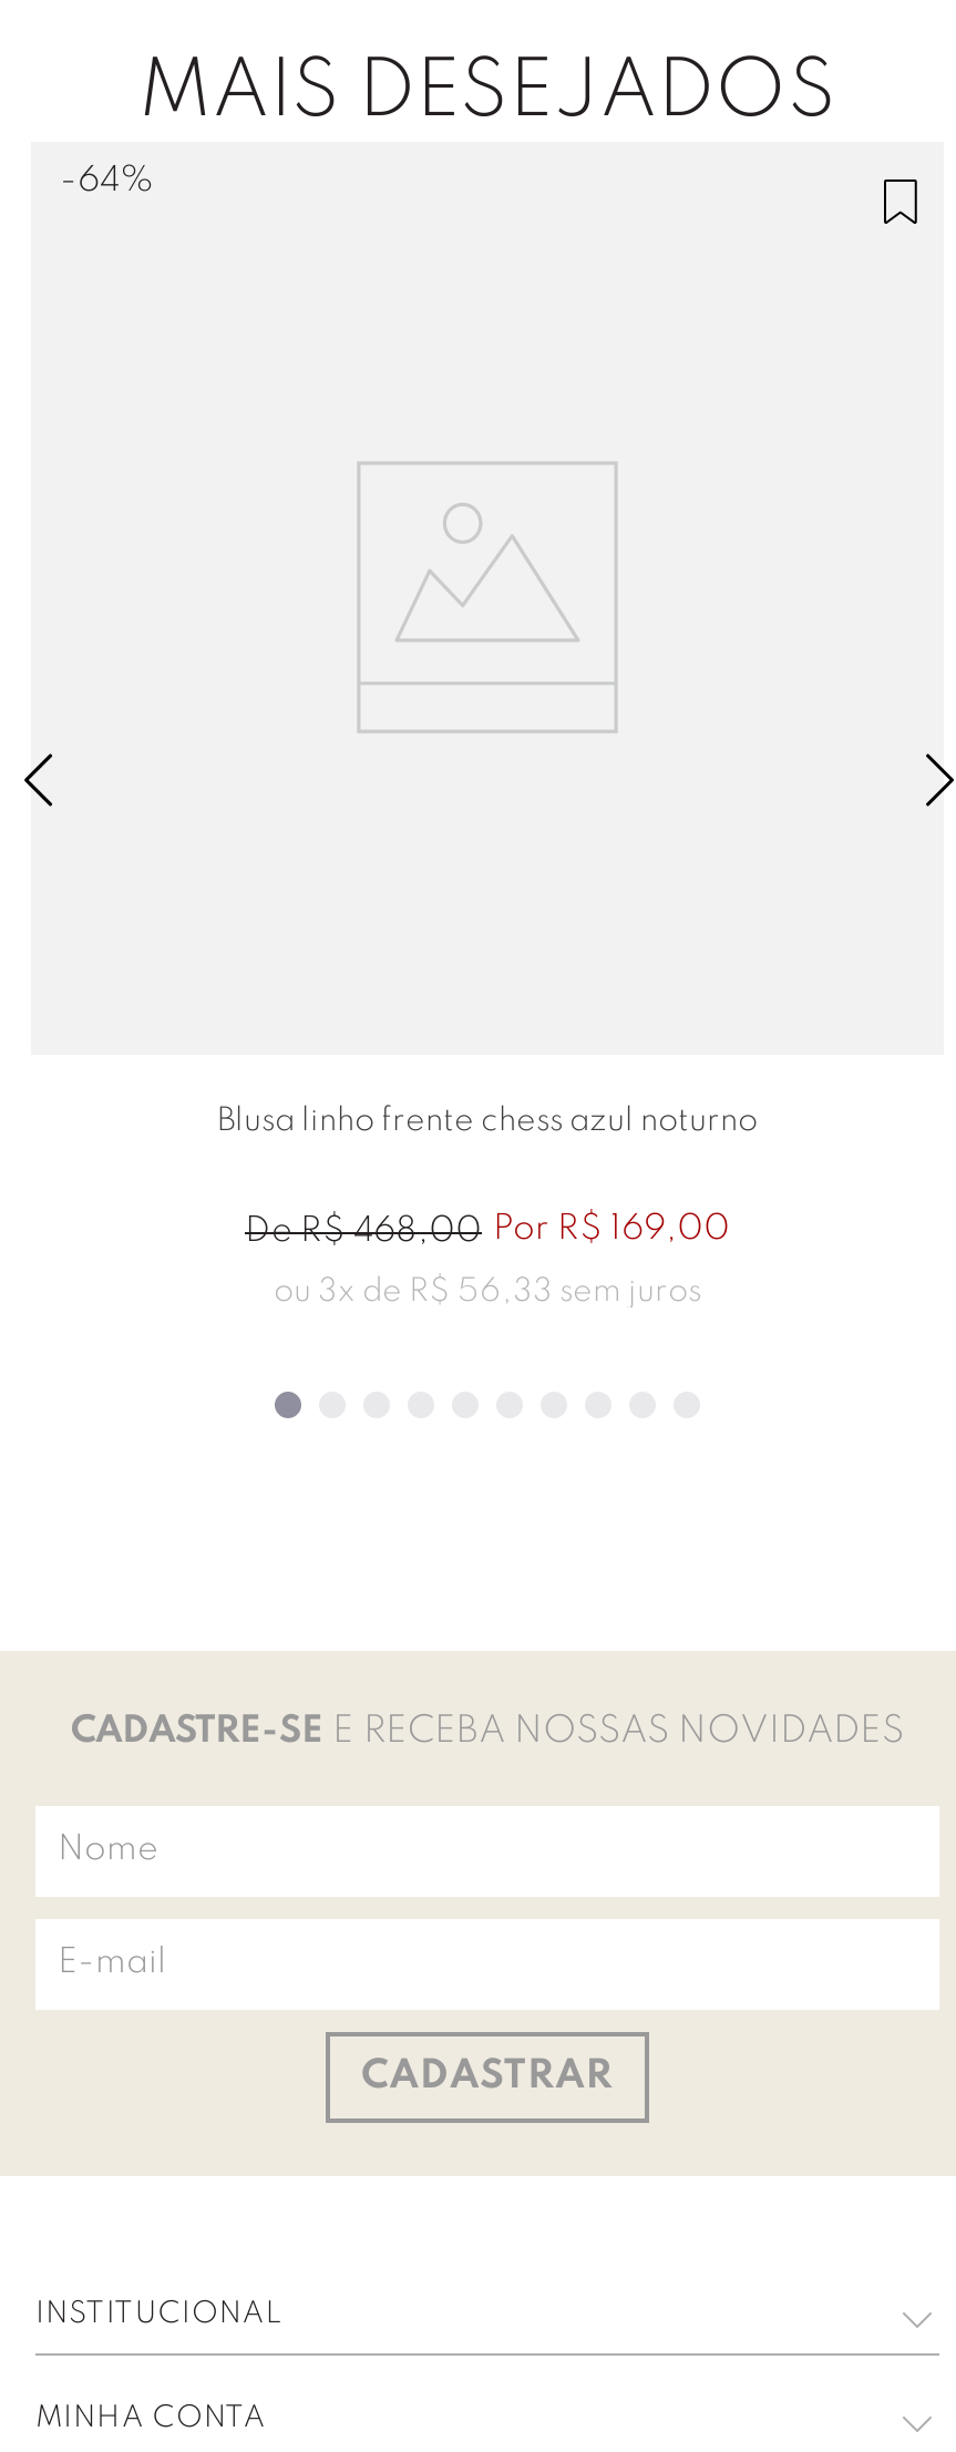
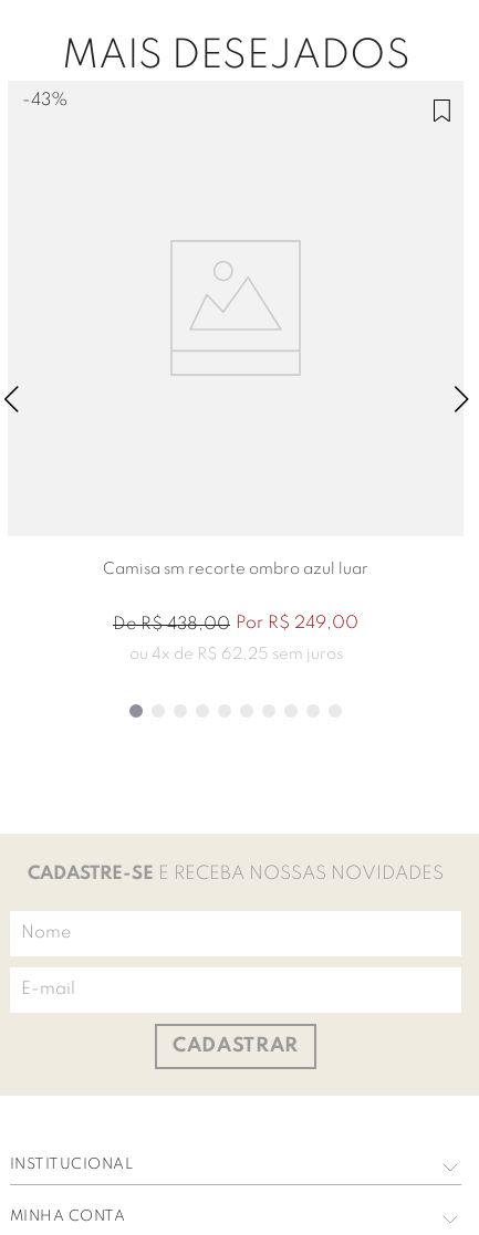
[60,164,155,199] - 64% -> [22,92,69,109] - 43%
[217,1106,758,1137] Blusa linho frente chess azul noturno -> [103,562,368,577] Camisa sm recorte ombro azul luar
[245,1212,730,1250] DeR$ 468,00 Por R$ 169, 00 -> [113,615,358,634] DeR$ 438,00 Por R$ 249, 00
[274,1276,701,1307] ou 3x de R$ 56, 33 sem juros -> [129,647,342,662] ou 4x de R$ 62, 25 sem juros

